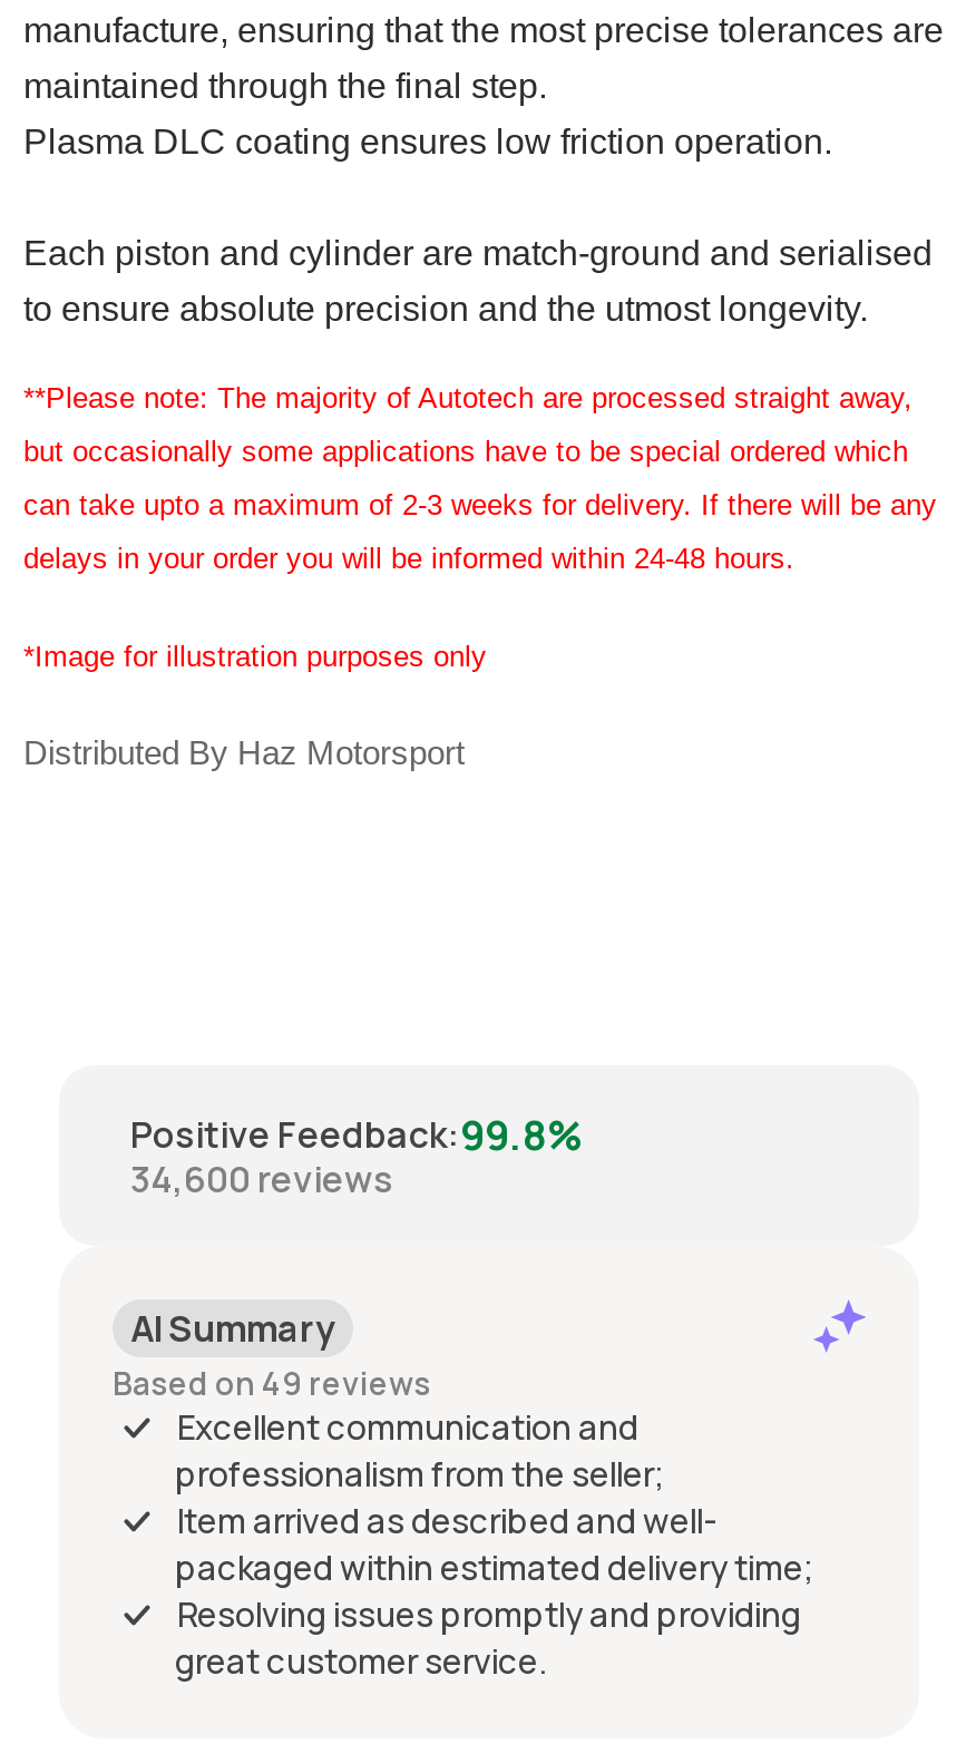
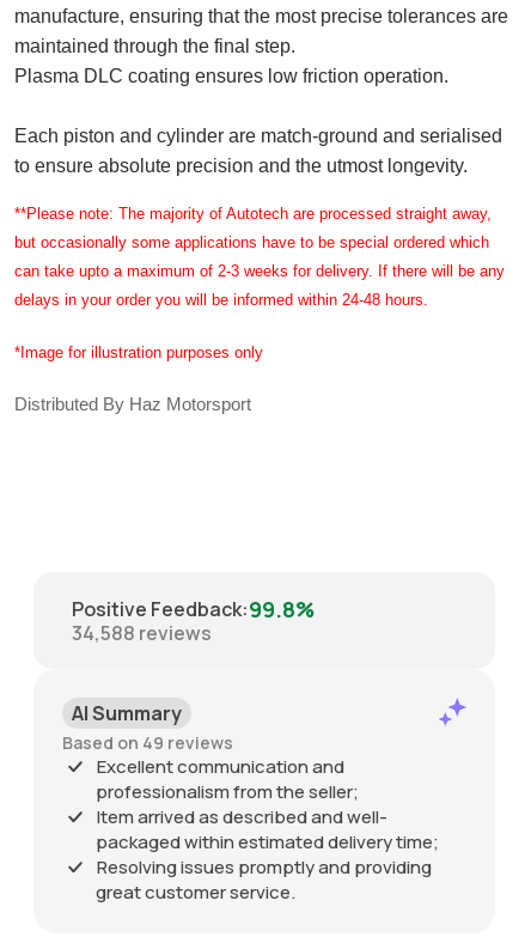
[130,1154,393,1203] 34,600 reviews -> [72,620,212,646] 34,588 reviews

